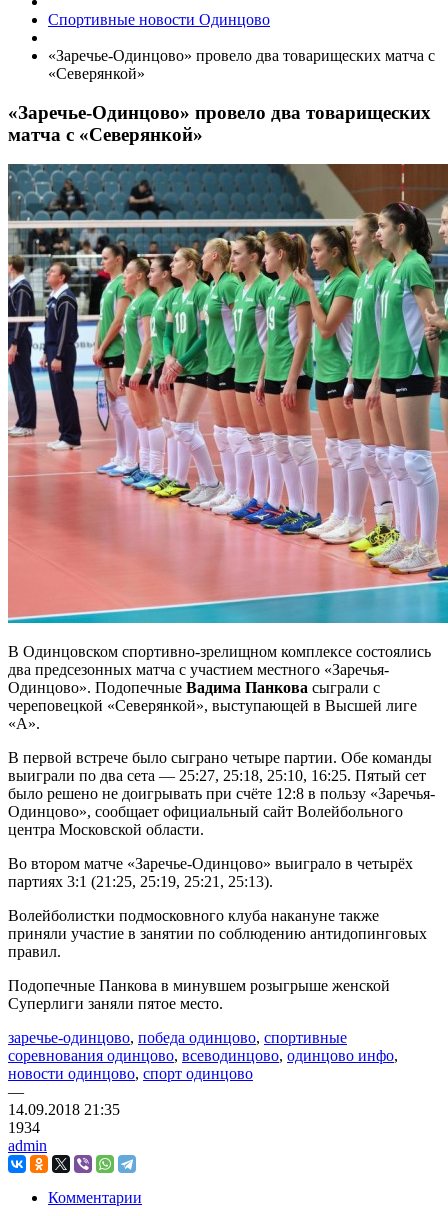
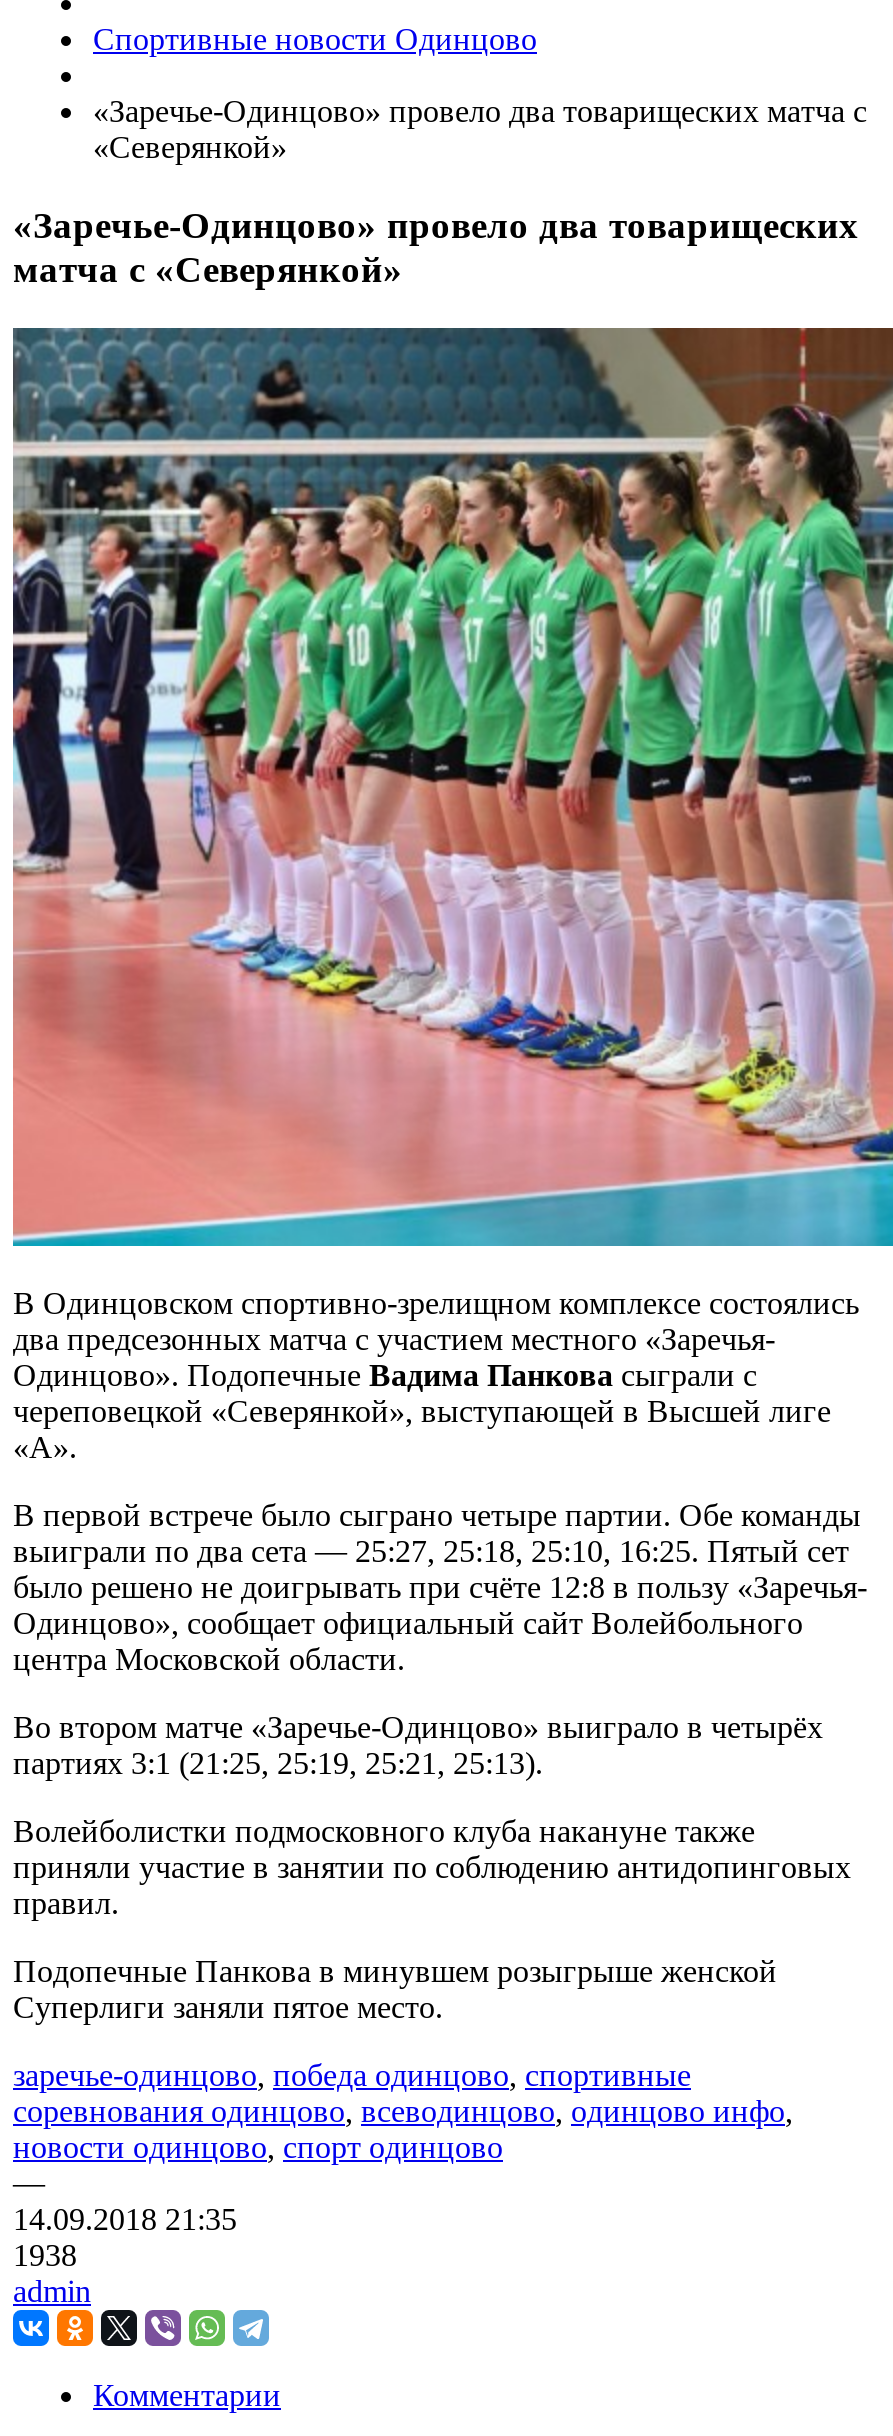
[8,1119,40,1136] 1934 -> [13,2239,77,2273] 1938

